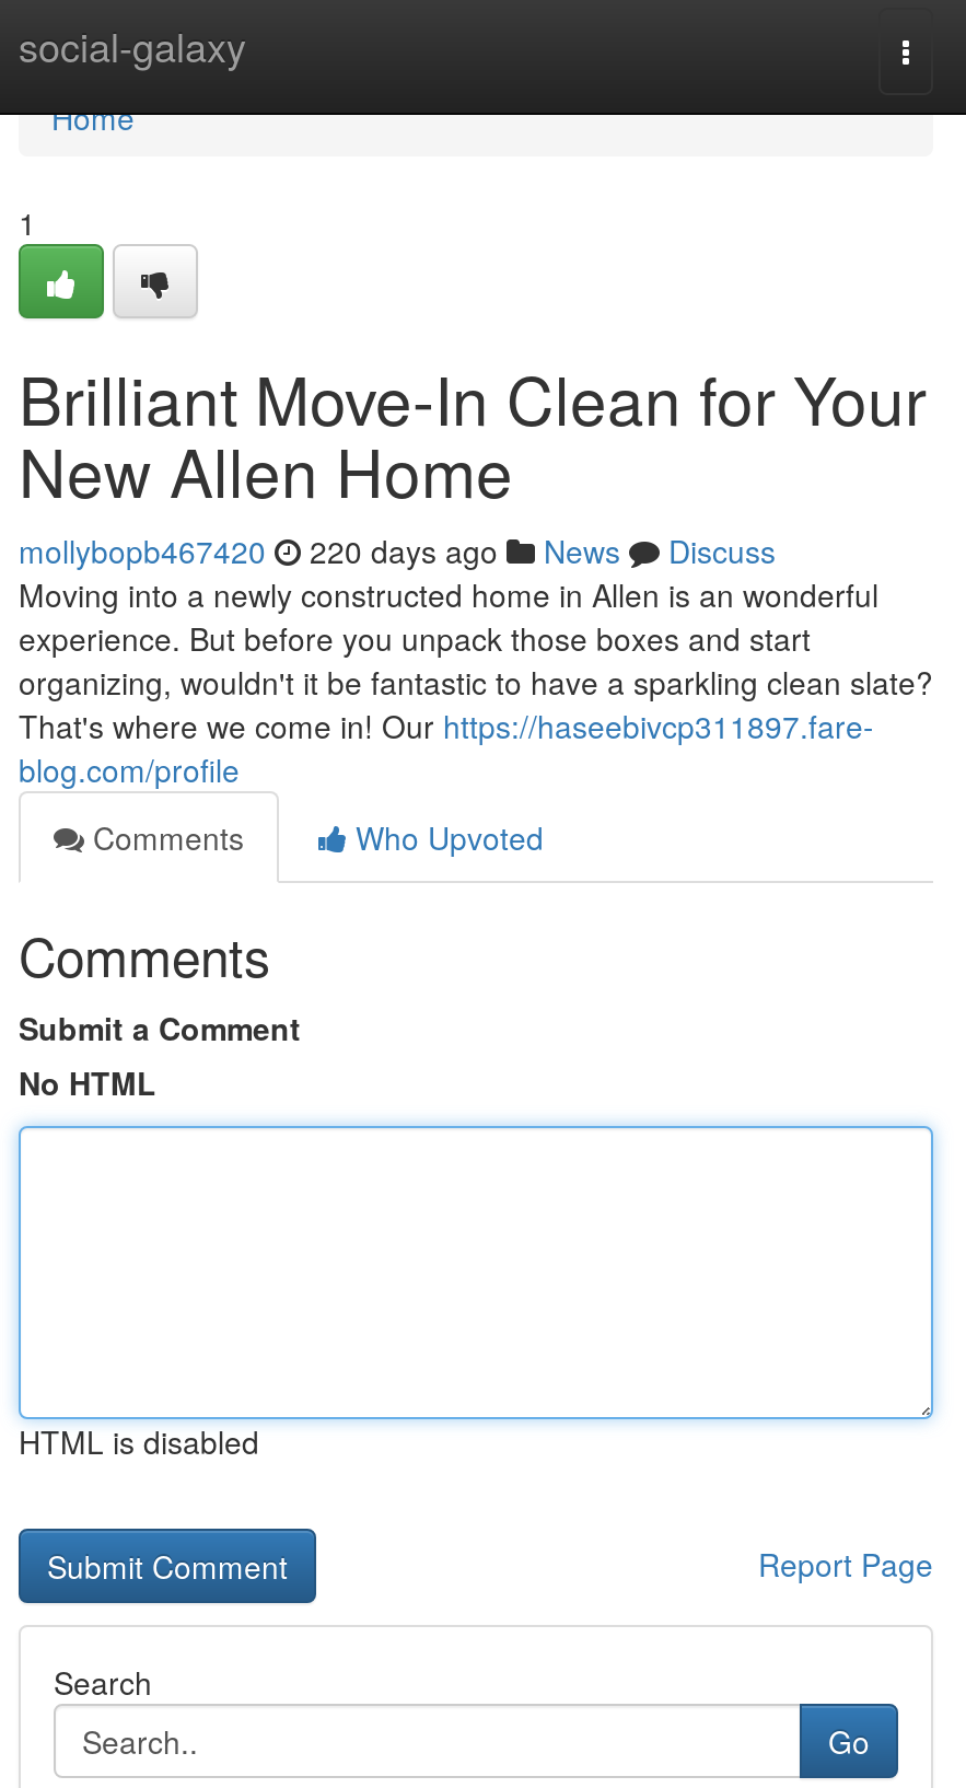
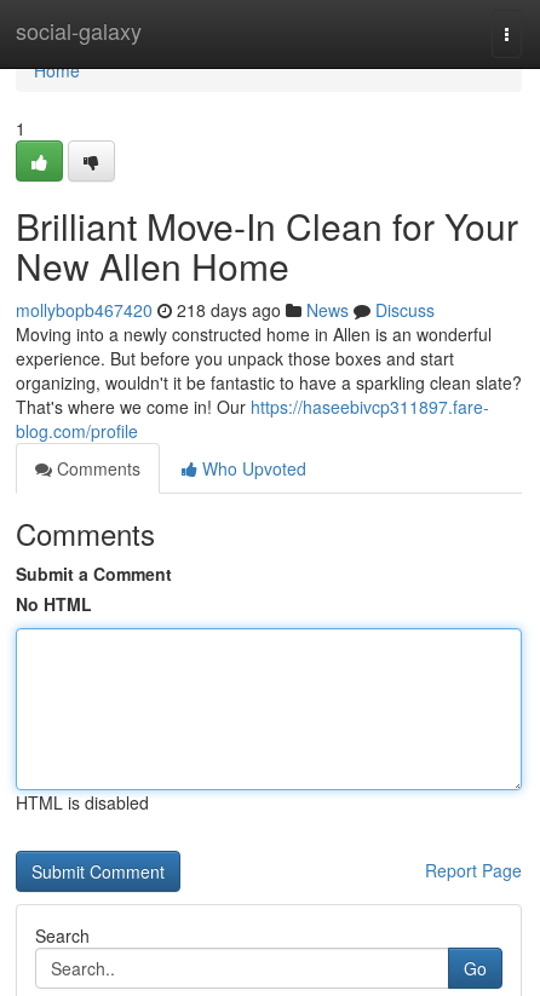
[19,529,776,572] mollybopb467420 220 days ago News Discuss -> [16,298,435,322] mollybopb467420 218 days ago News Discuss

